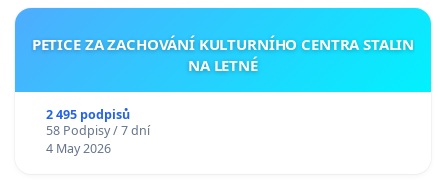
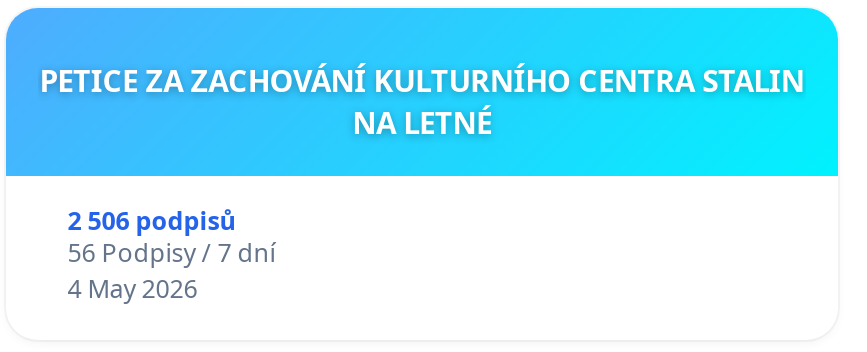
[46,106,130,123] 2 495 podpisů -> [68,204,236,238] 2 506 podpisů
[46,122,150,139] 58 Podpisy / 7 dní -> [68,236,276,270] 56 Podpisy / 7 dní

